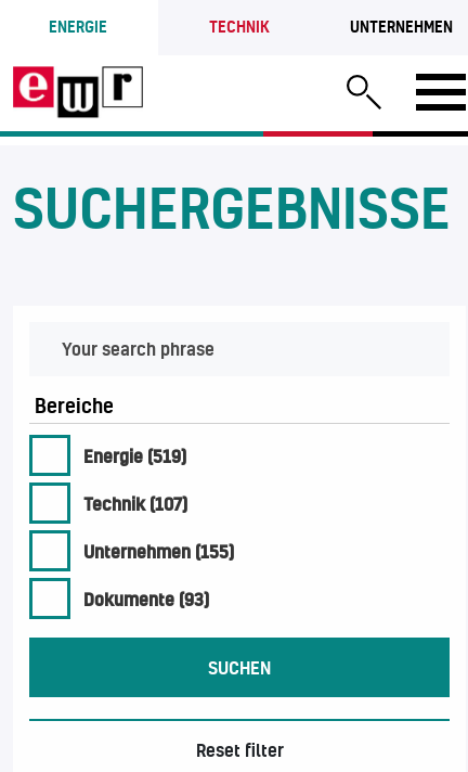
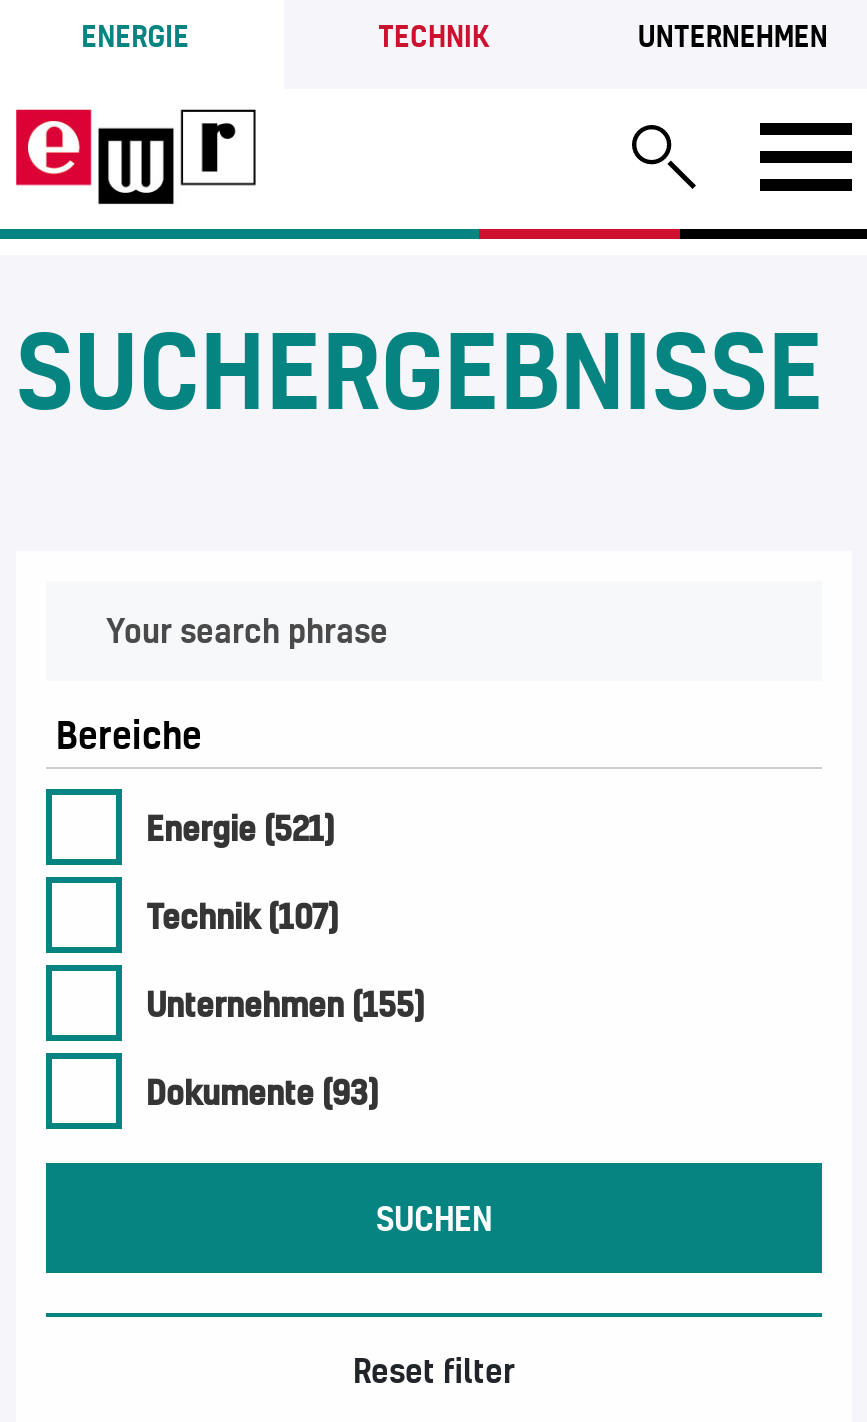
[83,445,186,467] Energie (519) -> [146,807,334,849] Energie (521)

